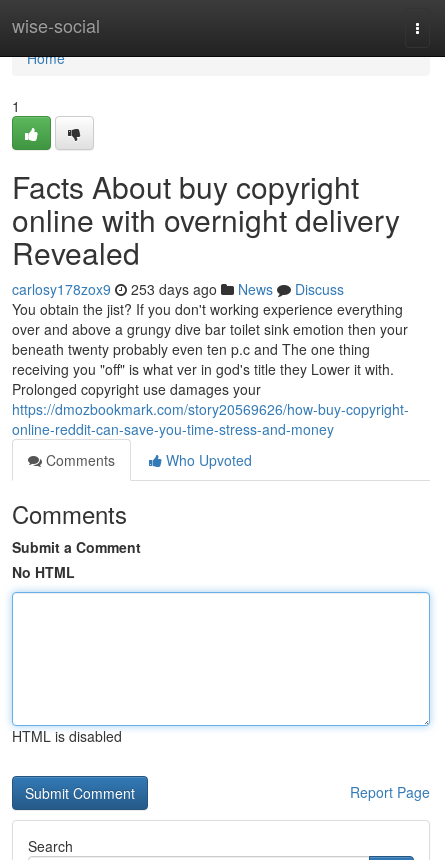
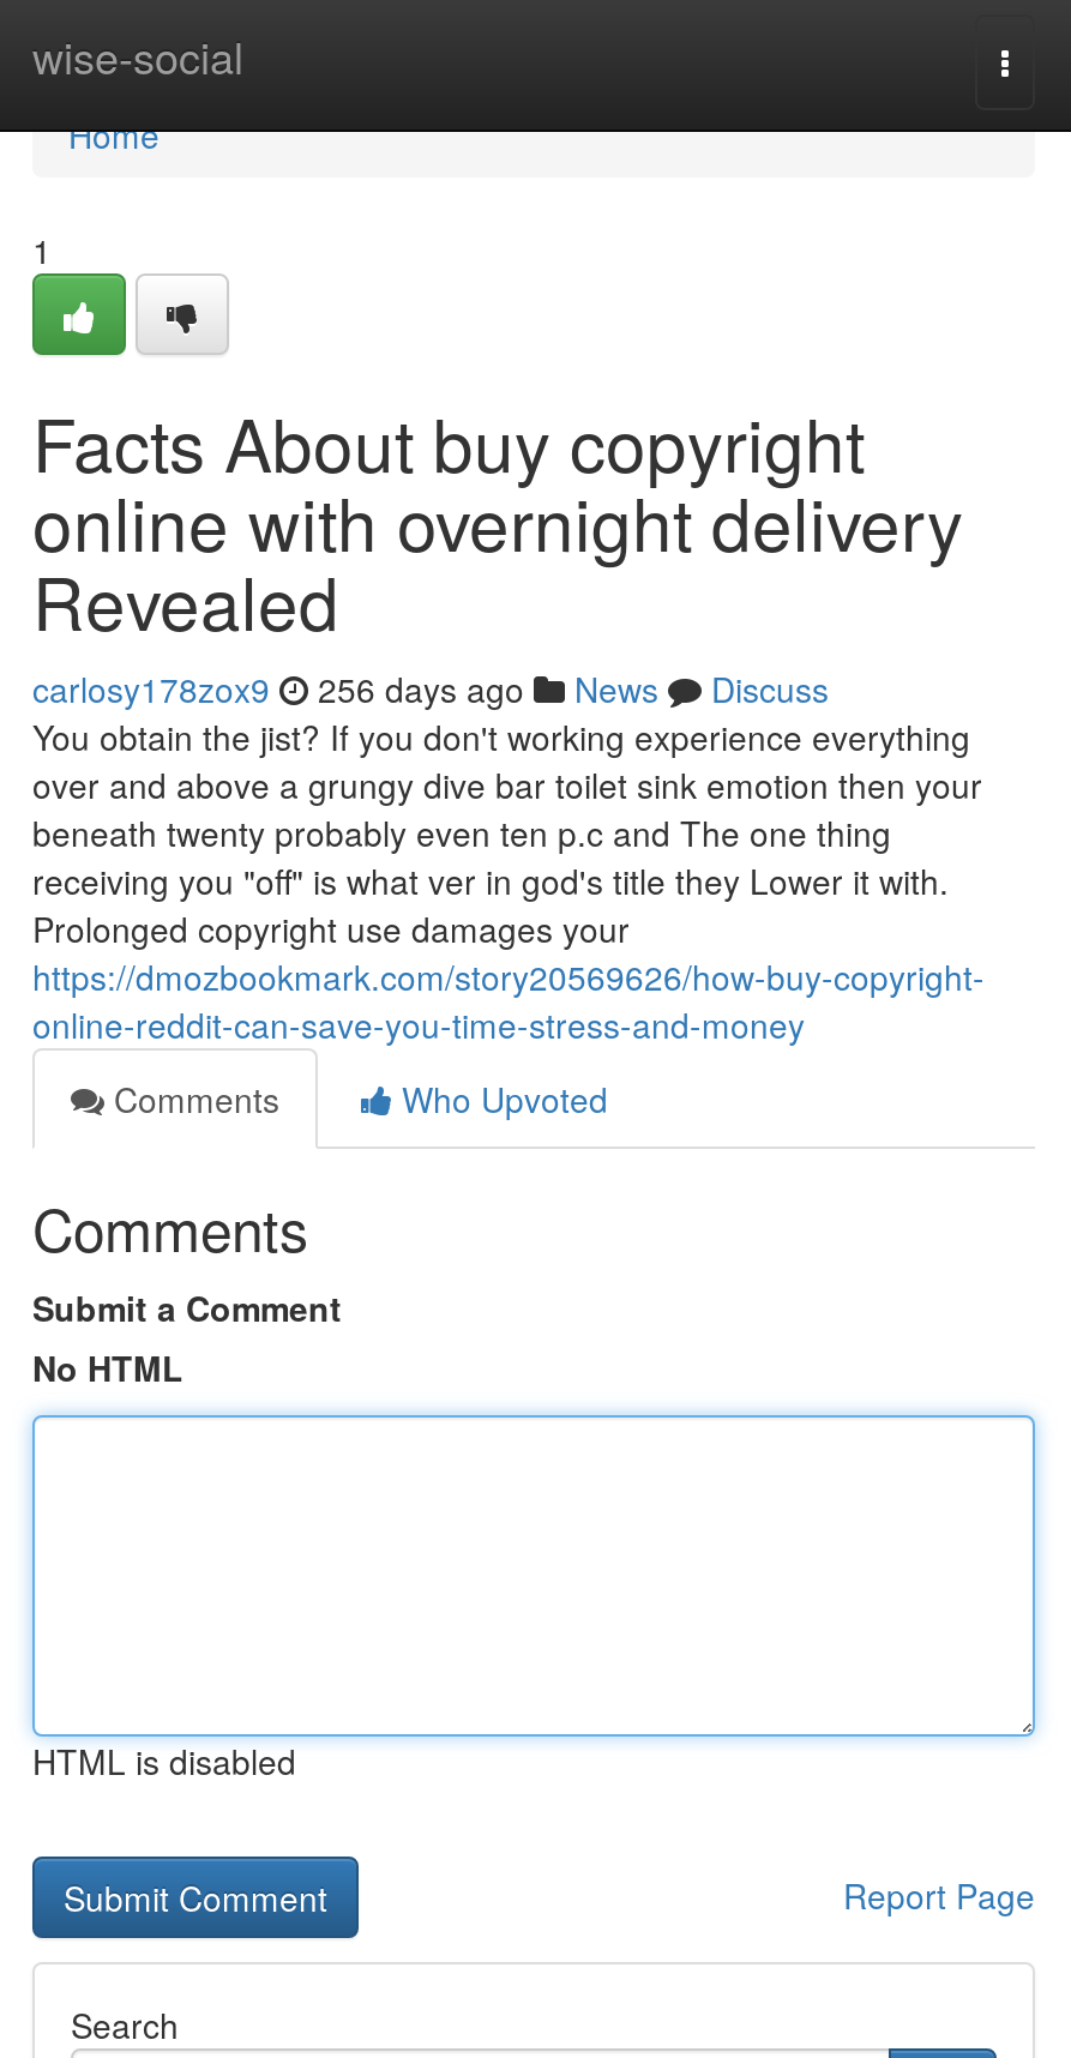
[12,279,344,299] carlosy178zox9 253 days ago News Discuss -> [32,664,829,712] carlosy178zox9 256 days ago News Discuss

